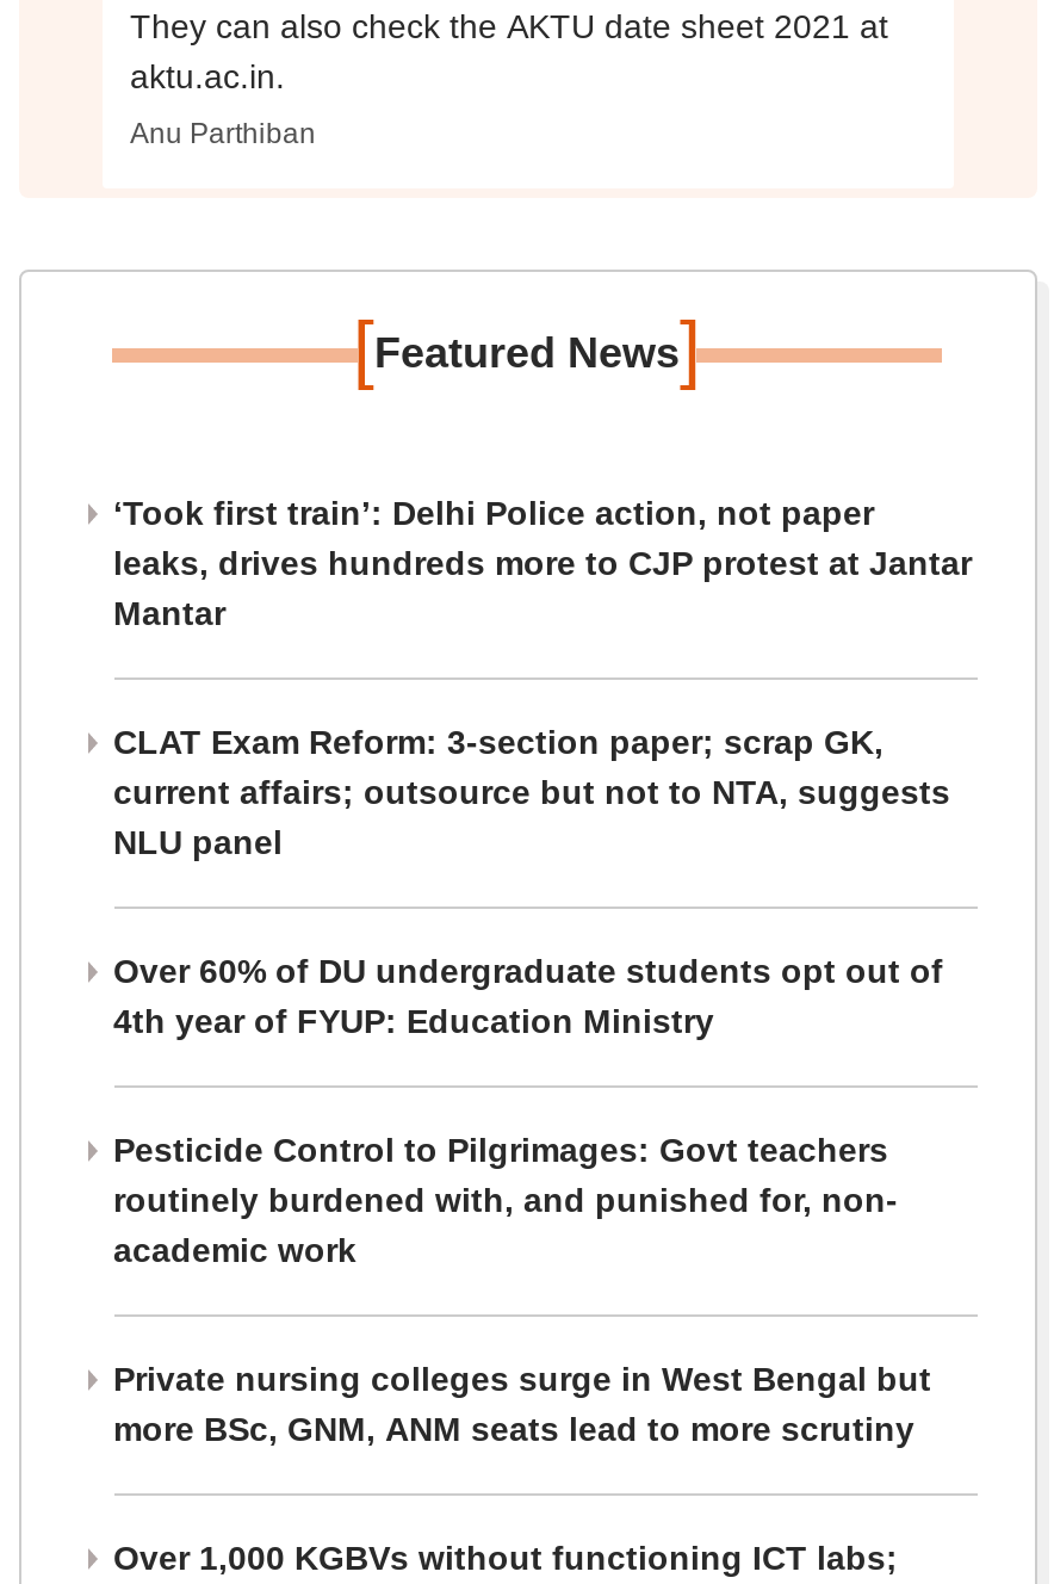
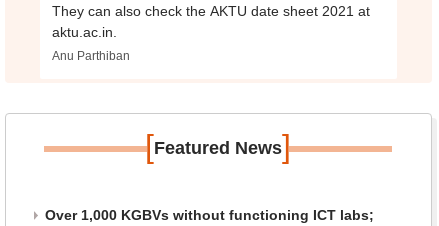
[113,494,972,1448] ‘Took first train’: Delhi Police action, not paper | leaks, drives hundreds more to CJP protest at Jantar | Mantar | CLAT Exam Reform: 3-section paper; scrap GK, | current affairs; outsource but not to NTA, suggests | NLU panel | Over 60% of DU undergraduate students opt out of | 4th year of FYUP: Education Ministry | Pesticide Control to Pilgrimages: Govt teachers | routinely burdened with, and punished for, non- | academic work | Private nursing colleges surge in West Bengal but | more BSc, GNM, ANM seats lead to more scrutiny -> none

